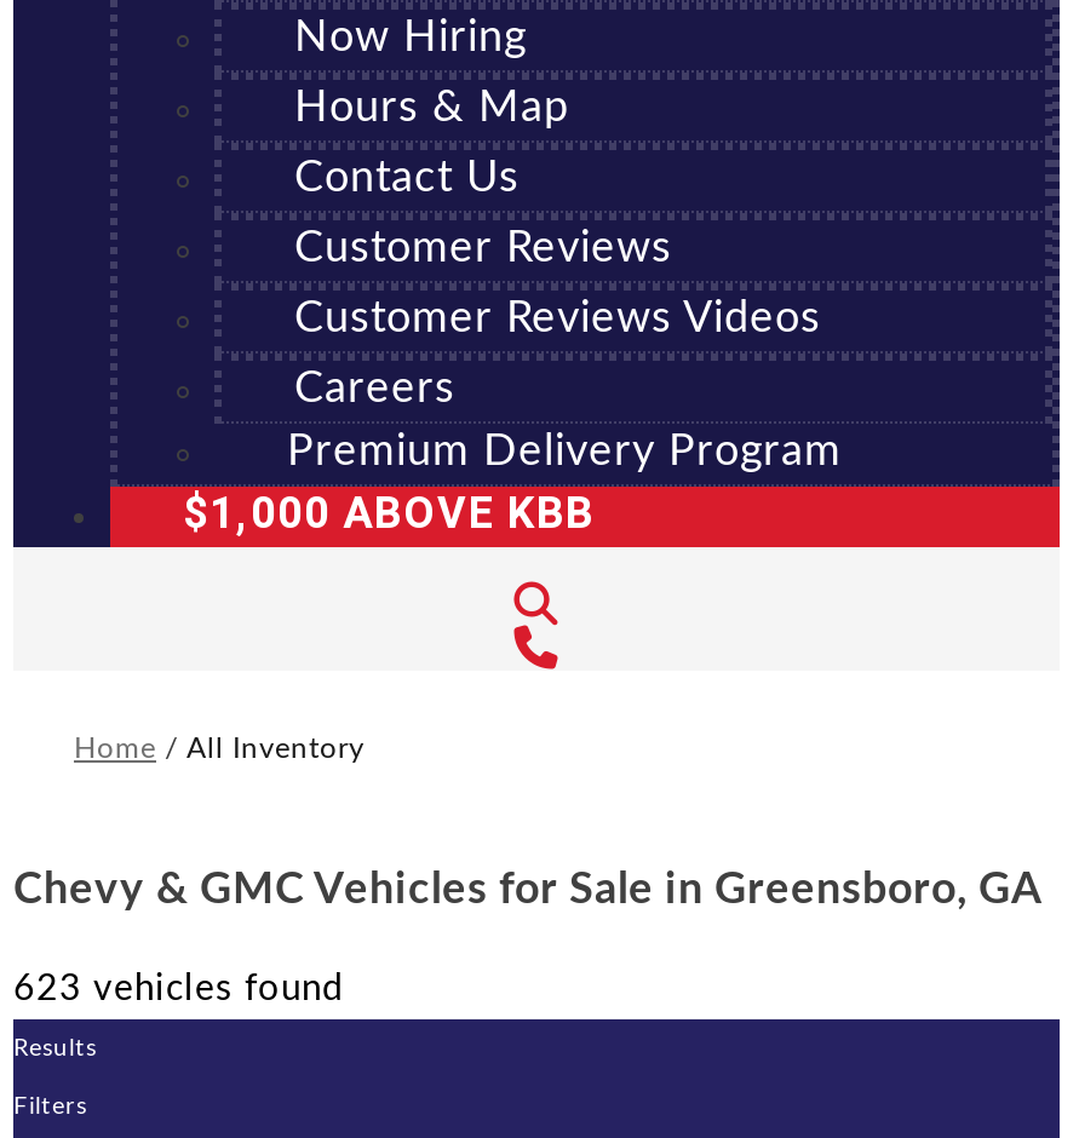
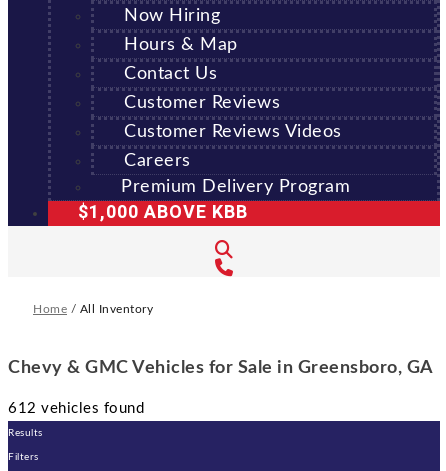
[13,971,343,1007] 623 vehicles found -> [8,401,144,416] 612 vehicles found

